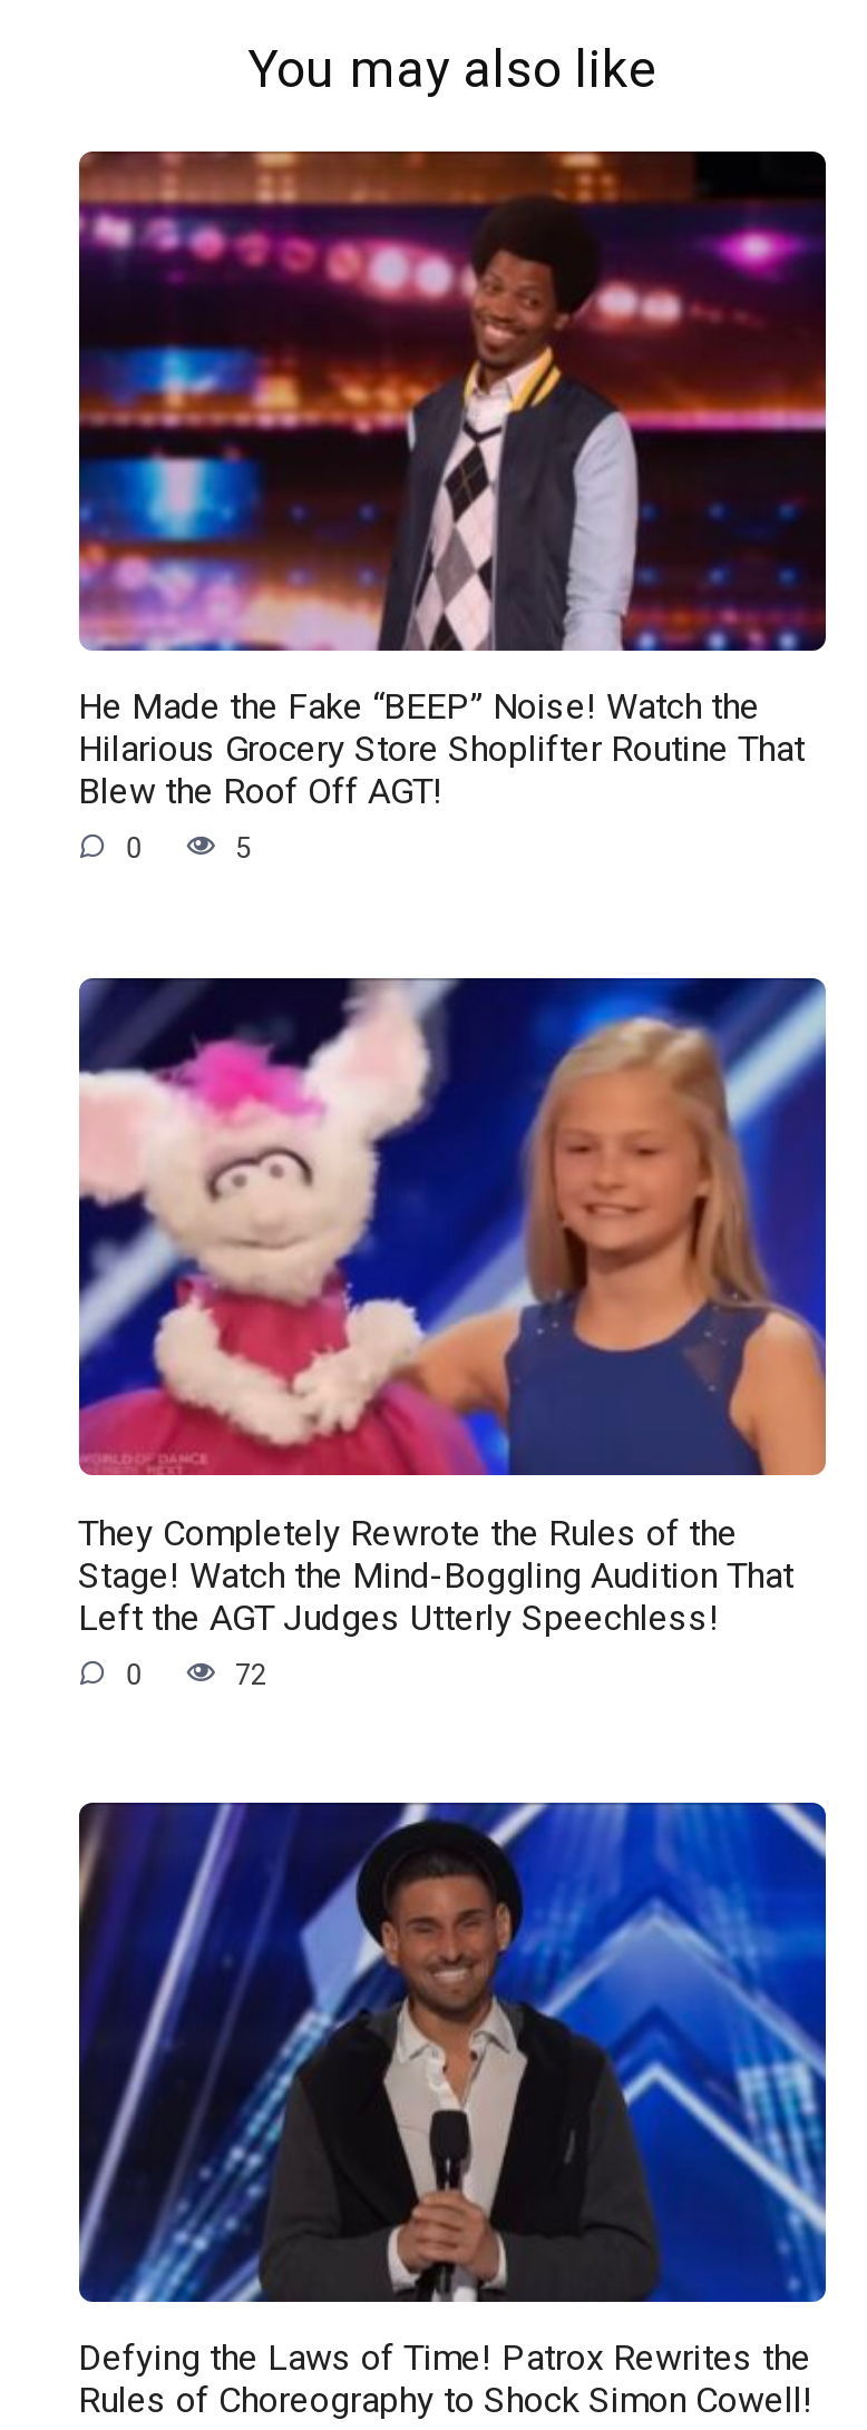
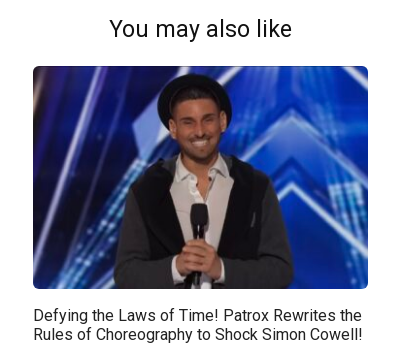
[77,148,828,865] [image] | He Made the Fake “BEEP” Noise! Watch the | Hilarious Grocery Store Shoplifter Routine That | Blew the Roof Off AGT! | 0 | 5 -> none
[77,975,828,1691] [image] | They Completely Rewrote the Rules of the | Stage! Watch the Mind-Boggling Audition That | Left the AGT Judges Utterly Speechless! | 0 | 72 -> none

